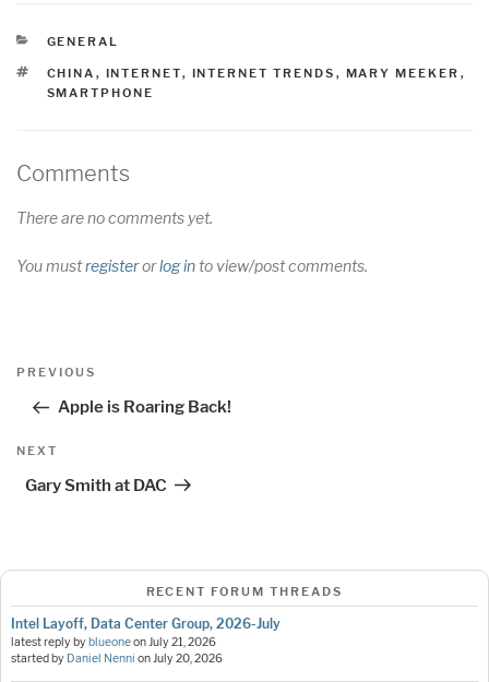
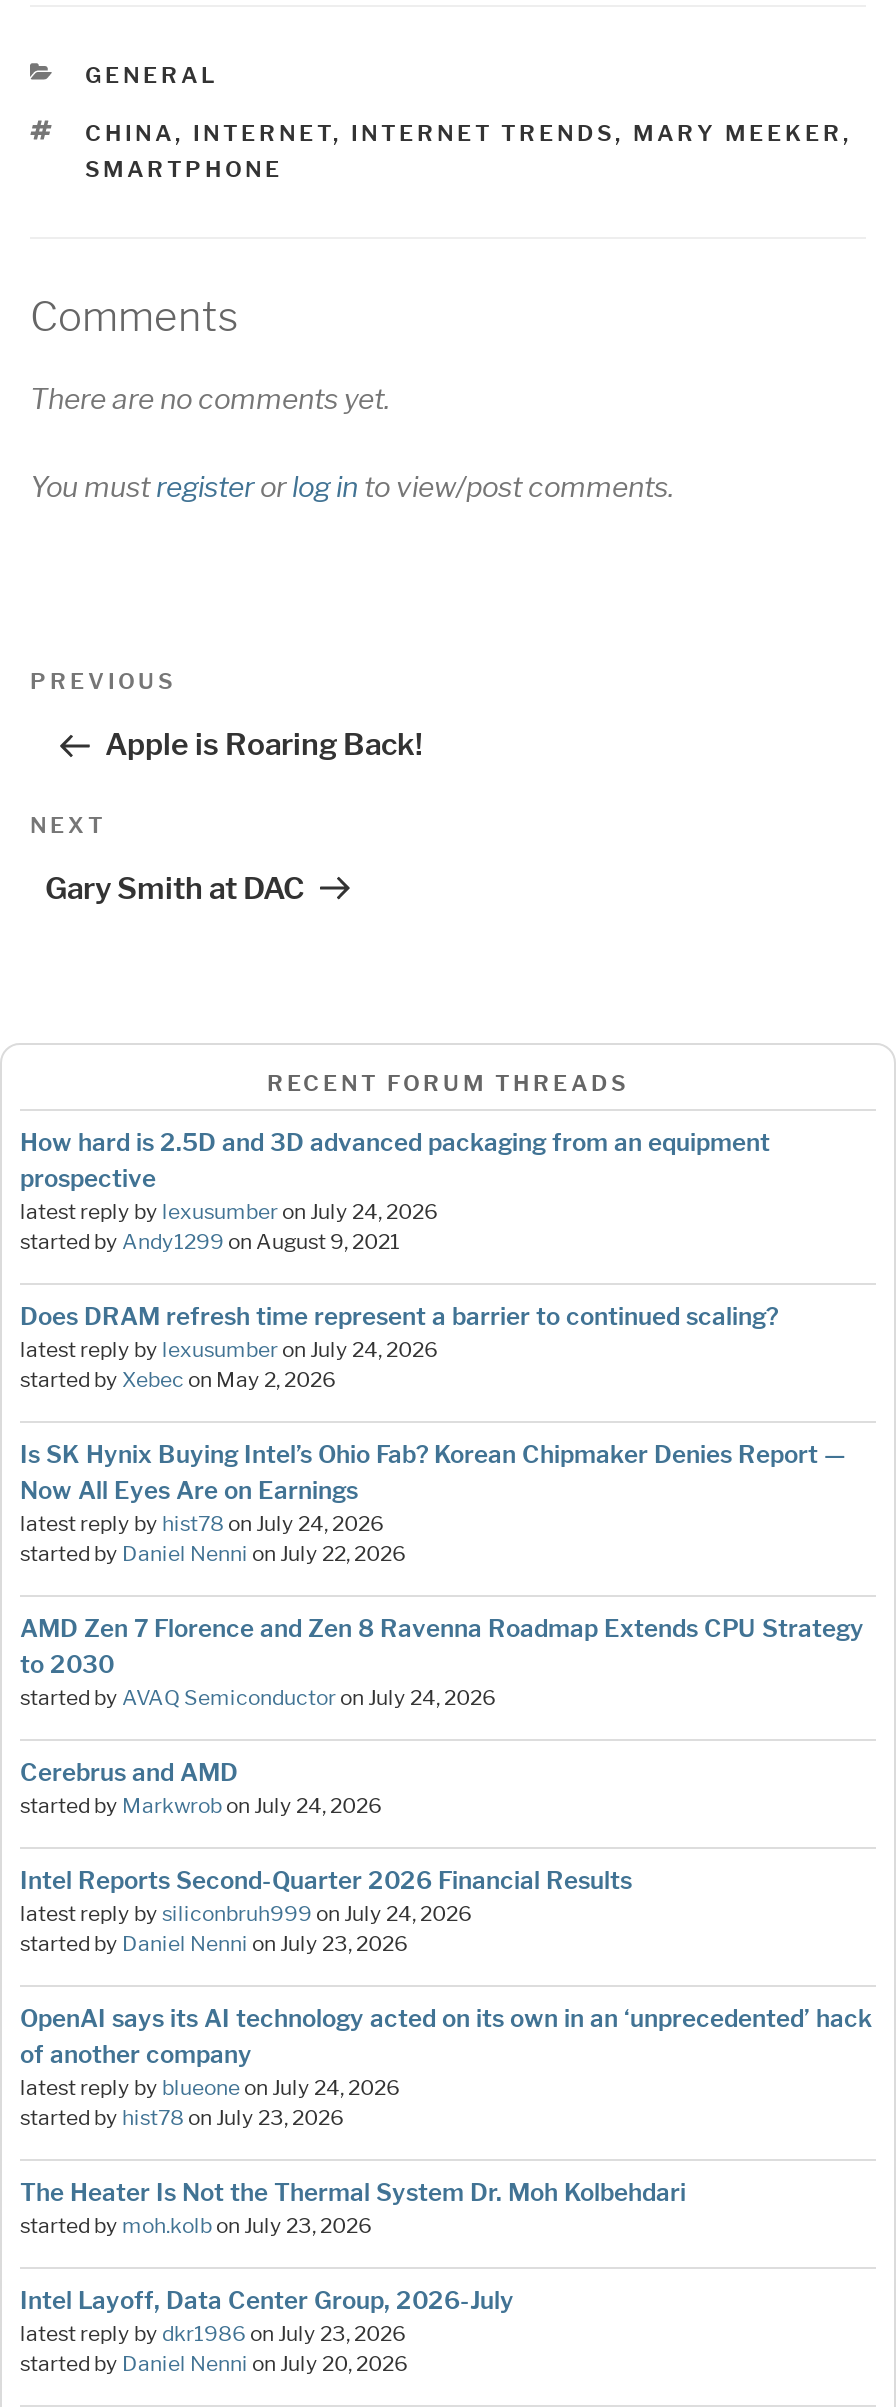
none -> [20,1127,872,2239] How hard is 2.5D and 3D advanced packaging from an equipment | prospective | latest reply by lexusumber on July 24, 2026 | started by Andy1299 on August 9, 2021 | Does DRAM refresh time represent a barrier to continued scaling? | latest reply by lexusumber on July 24, 2026 | started by Xebec on May 2, 2026 | Is SK Hynix Buying Intel’s Ohio Fab? Korean Chipmaker Denies Report — | Now All Eyes Are on Earnings | latest reply by hist78 on July 24, 2026 | started by Daniel Nenni on July 22, 2026 | AMD Zen 7 Florence and Zen 8 Ravenna Roadmap Extends CPU Strategy | to 2030 | started by AVAQ Semiconductor on July 24, 2026 | Cerebrus and AMD | started by Markwrob on July 24, 2026 | Intel Reports Second-Quarter 2026 Financial Results | latest reply by siliconbruh999 on July 24, 2026 | started by Daniel Nenni on July 23, 2026 | OpenAI says its AI technology acted on its own in an ‘unprecedented’ hack | of another company | latest reply by blueone on July 24, 2026 | started by hist78 on July 23, 2026 | The Heater Is Not the Thermal System Dr. Moh Kolbehdari | started by moh.kolb on July 23, 2026
[11,635,216,649] latest reply by blueone on July 21, 2026 -> [20,2321,406,2347] latest reply by dkr1986 on July 23, 2026

